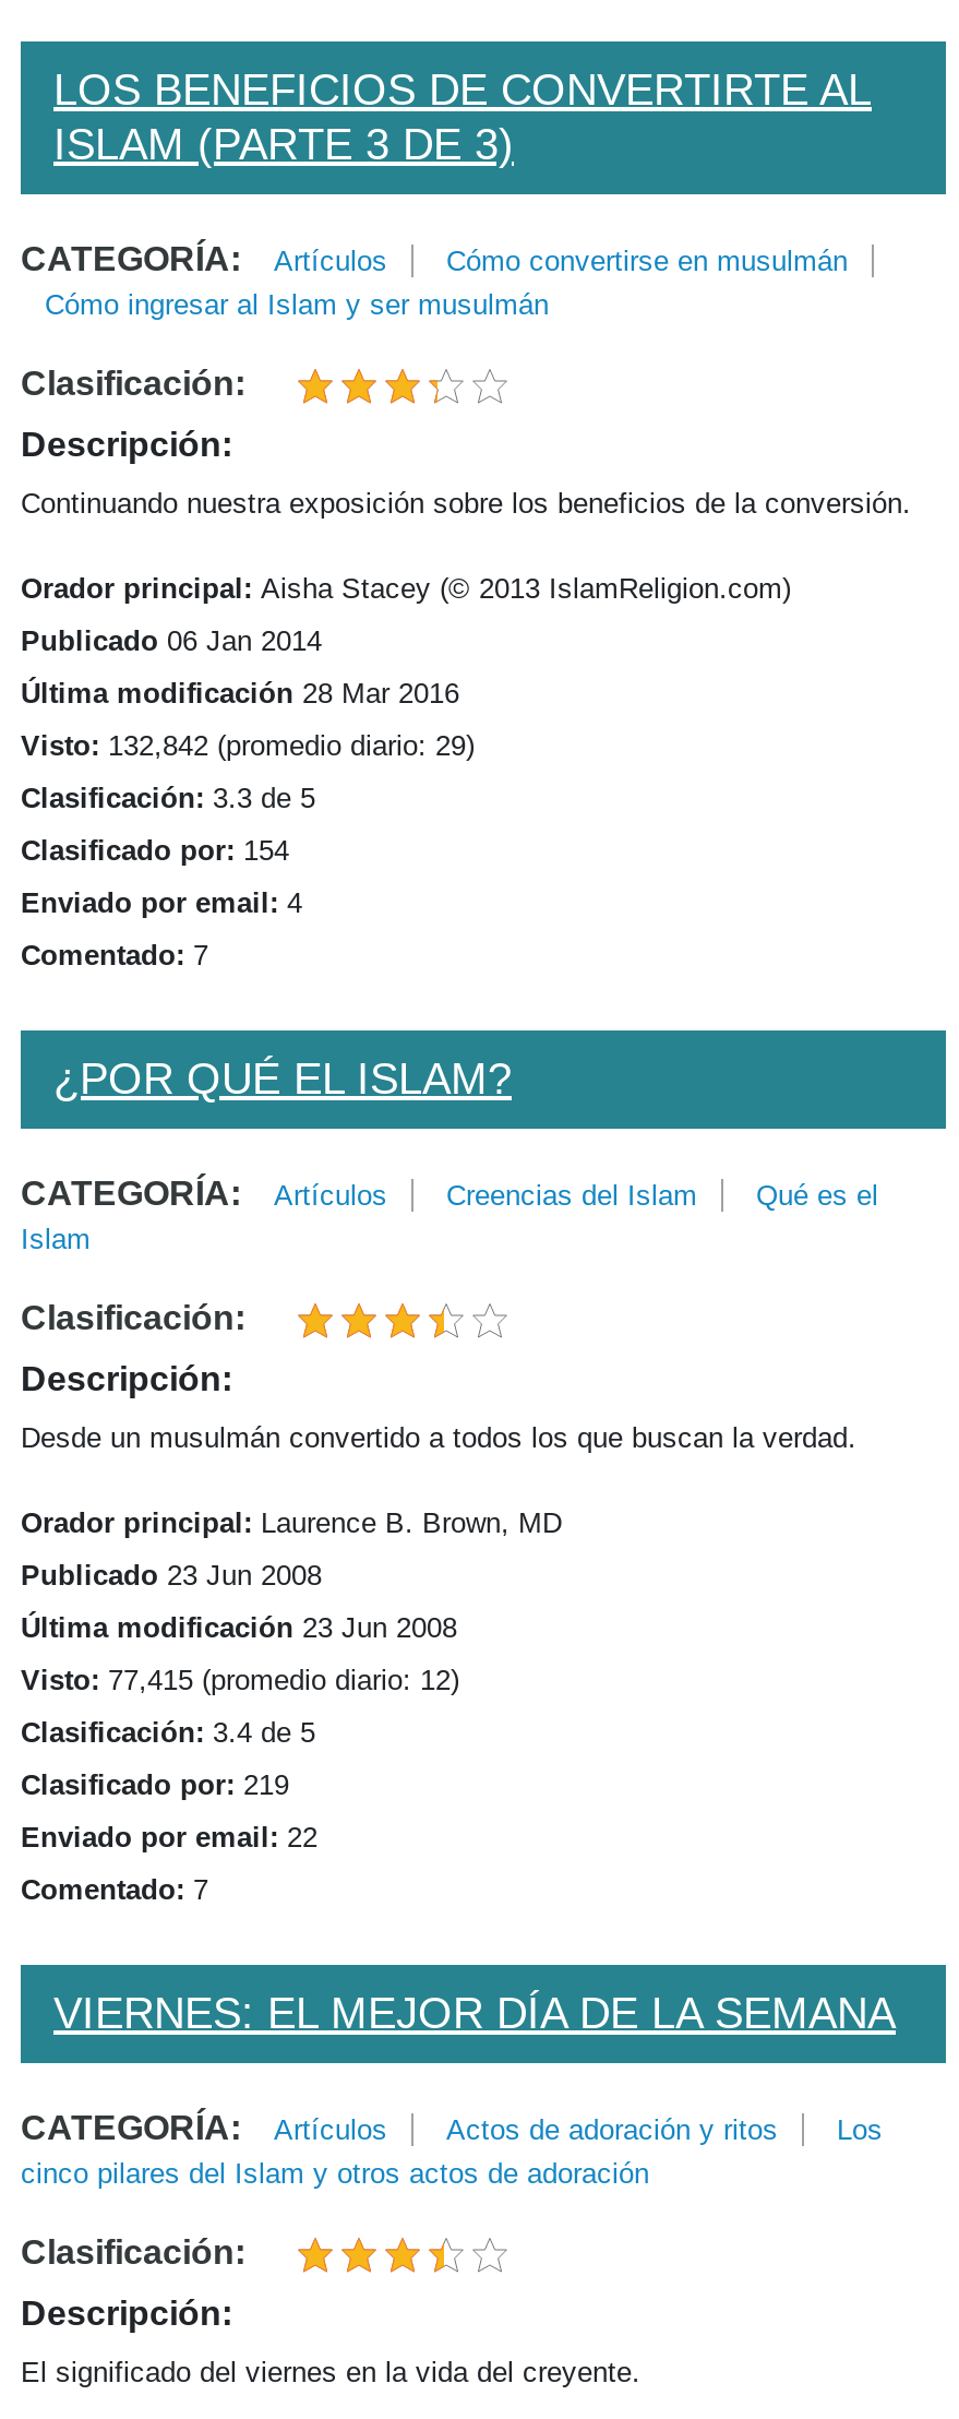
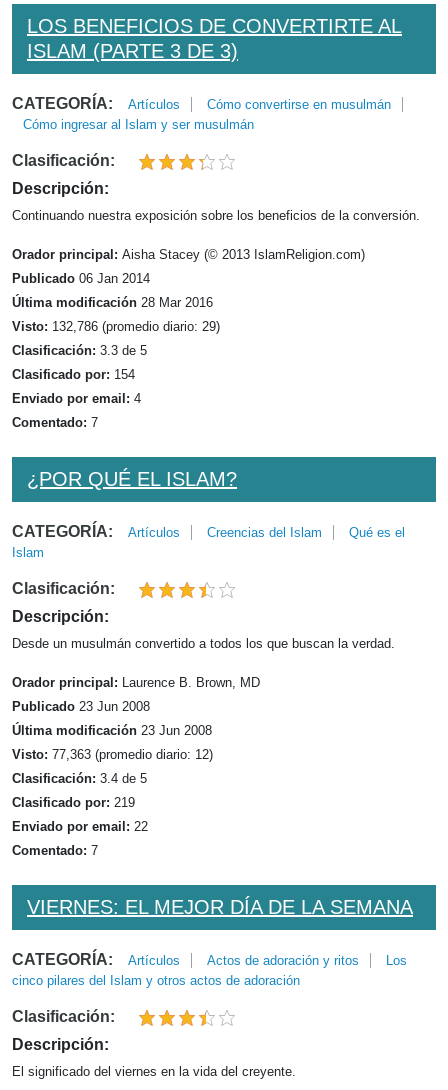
[21,729,475,762] Visto: 132,842 (promedio diario: 29) -> [12,319,220,334] Visto: 132,786 (promedio diario: 29)
[21,1664,459,1696] Visto: 77,415 (promedio diario: 12) -> [12,747,213,762] Visto: 77,363 (promedio diario: 12)

